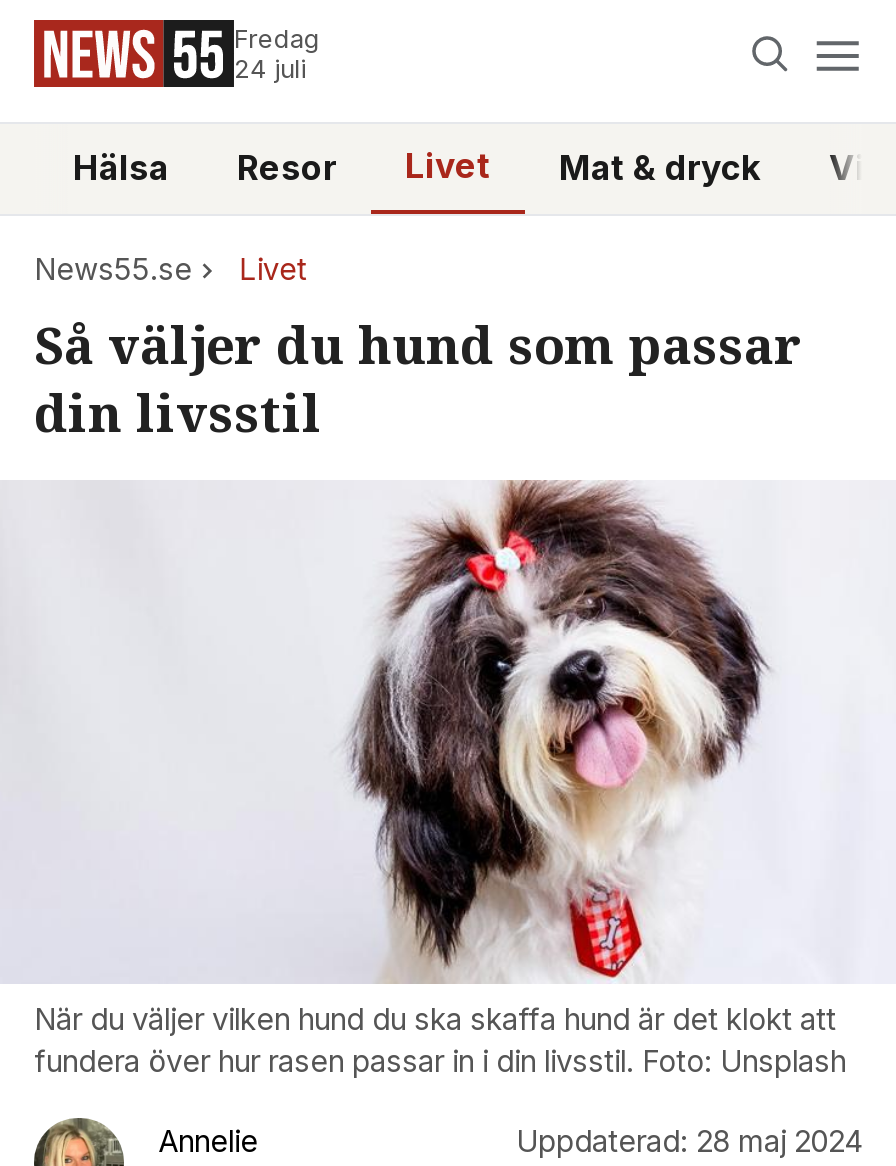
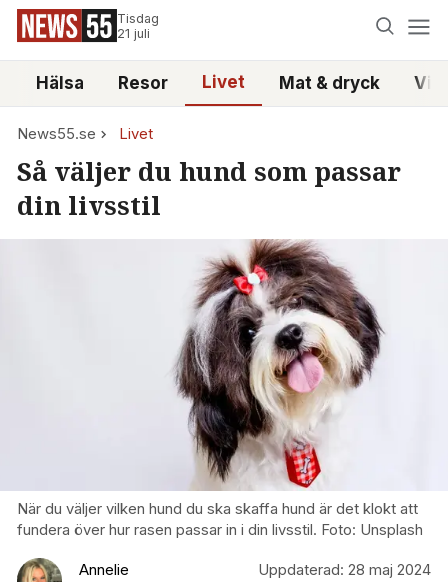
[234,24,320,84] Fredag | 24 juli -> [117,11,159,41] Tisdag | 21 juli

